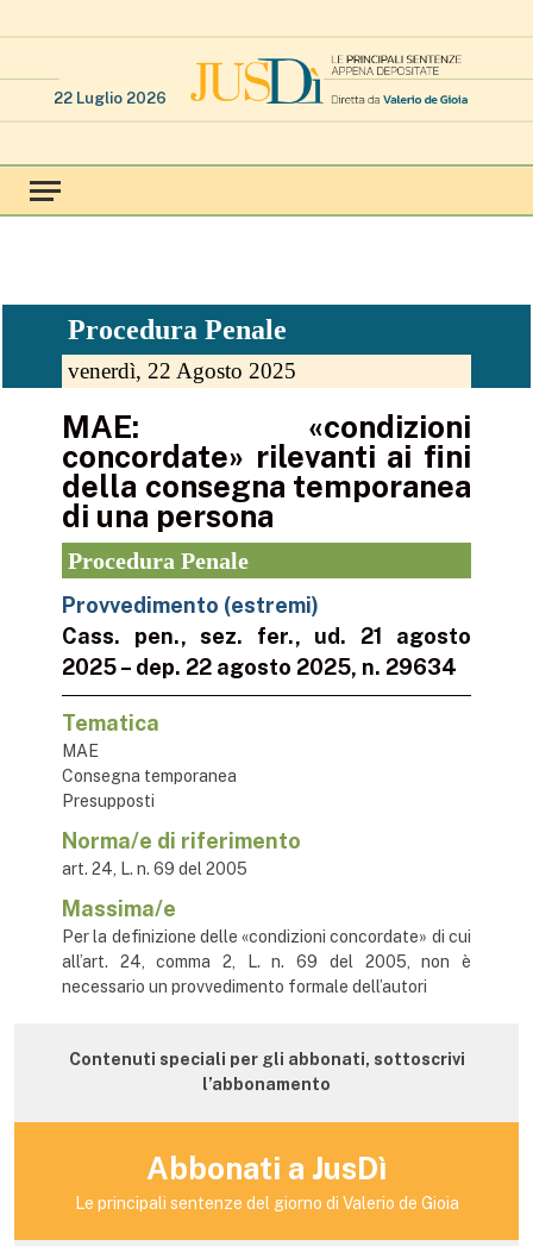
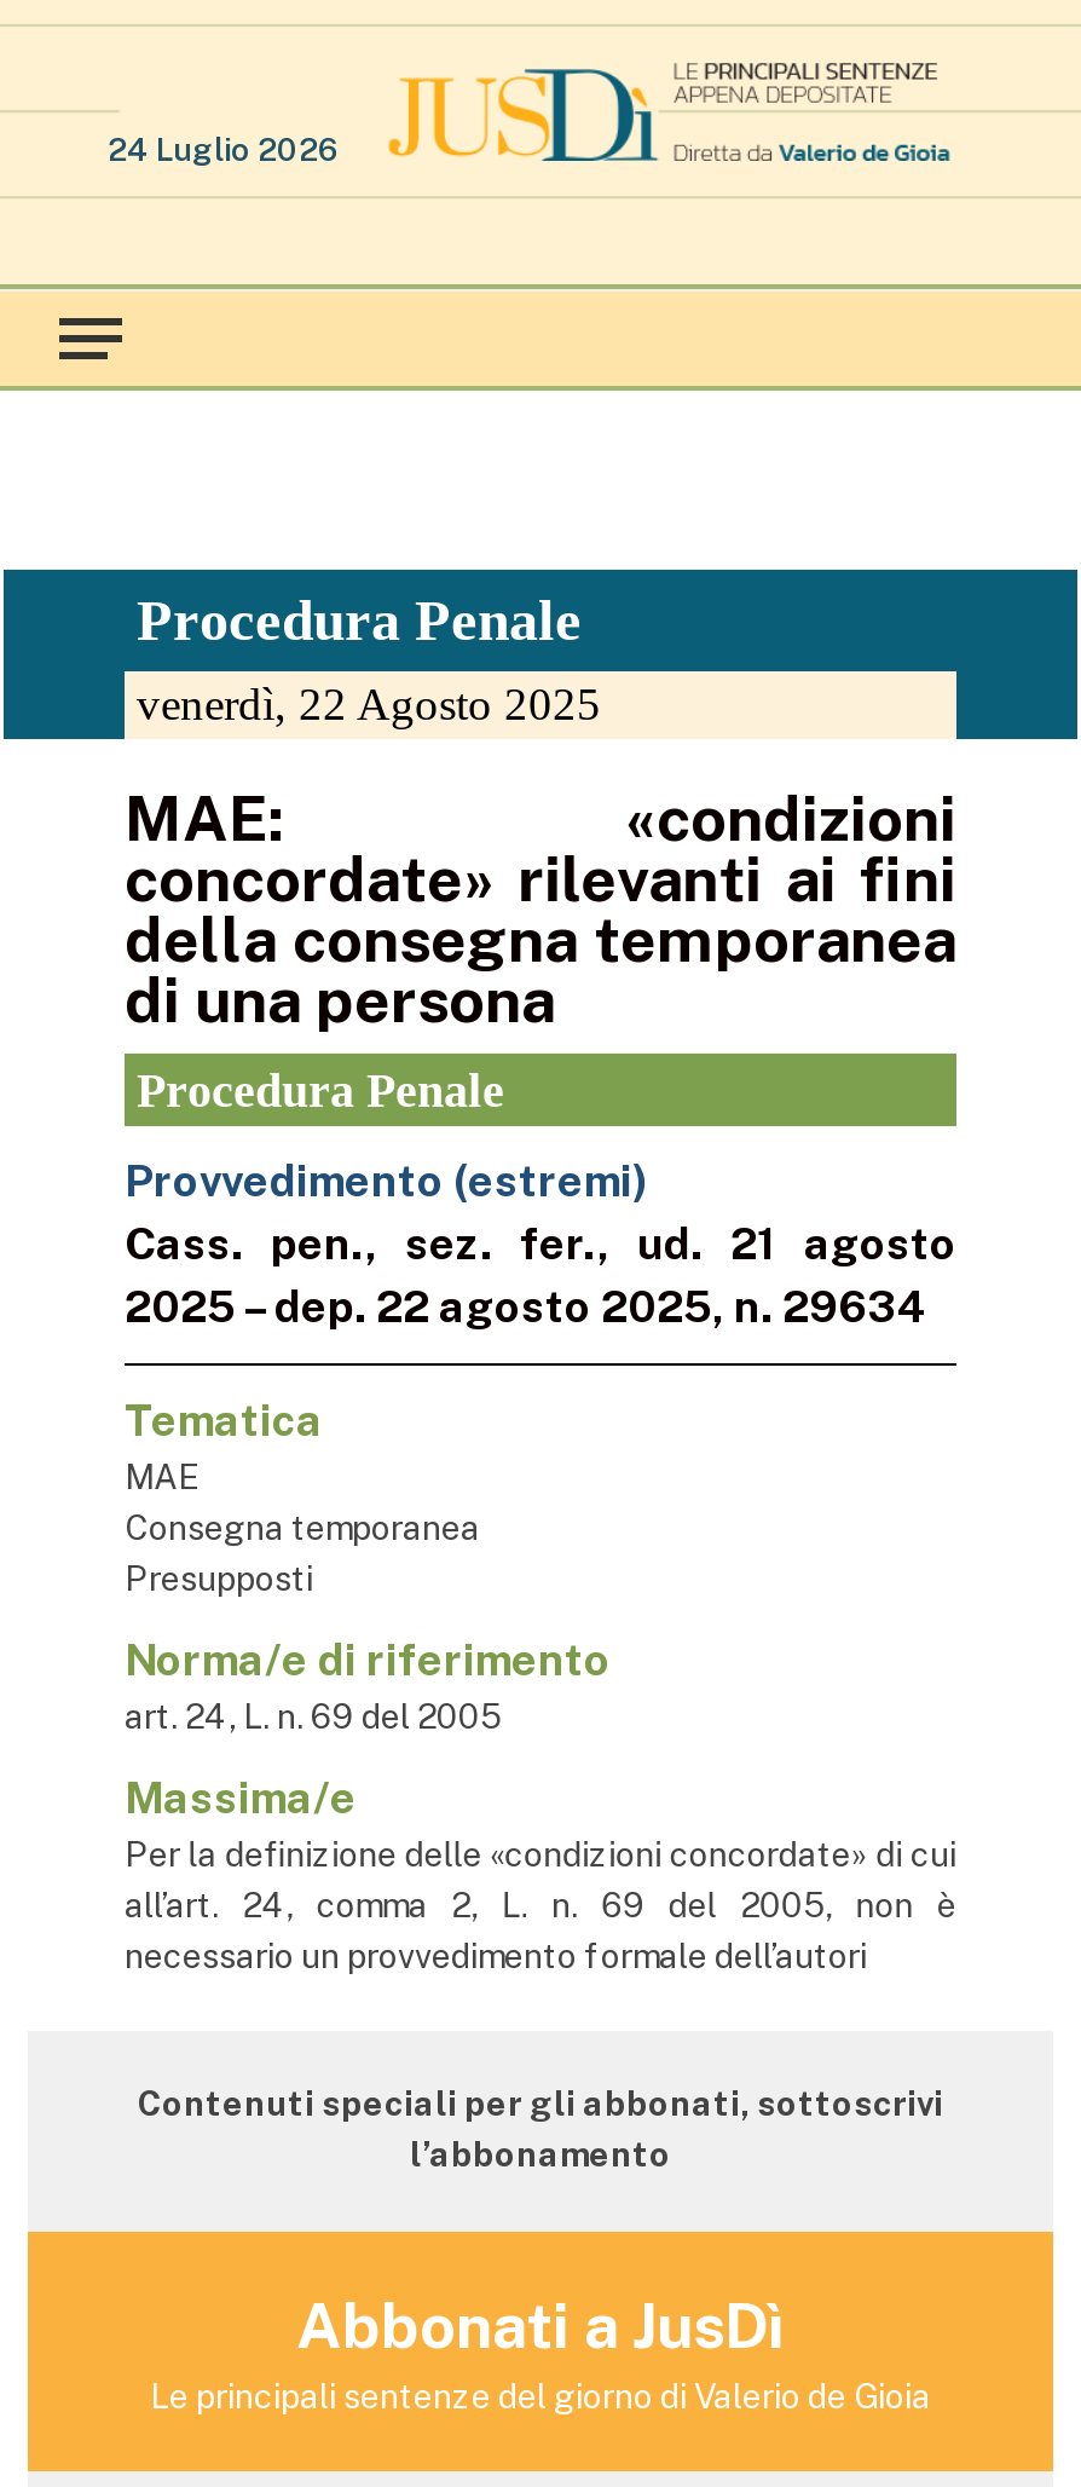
[54,89,167,107] 22 Luglio 2026 -> [108,131,340,167] 24 Luglio 2026

